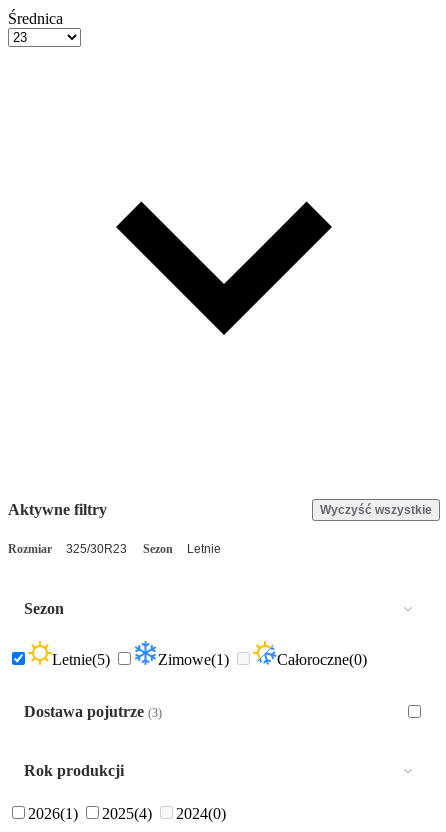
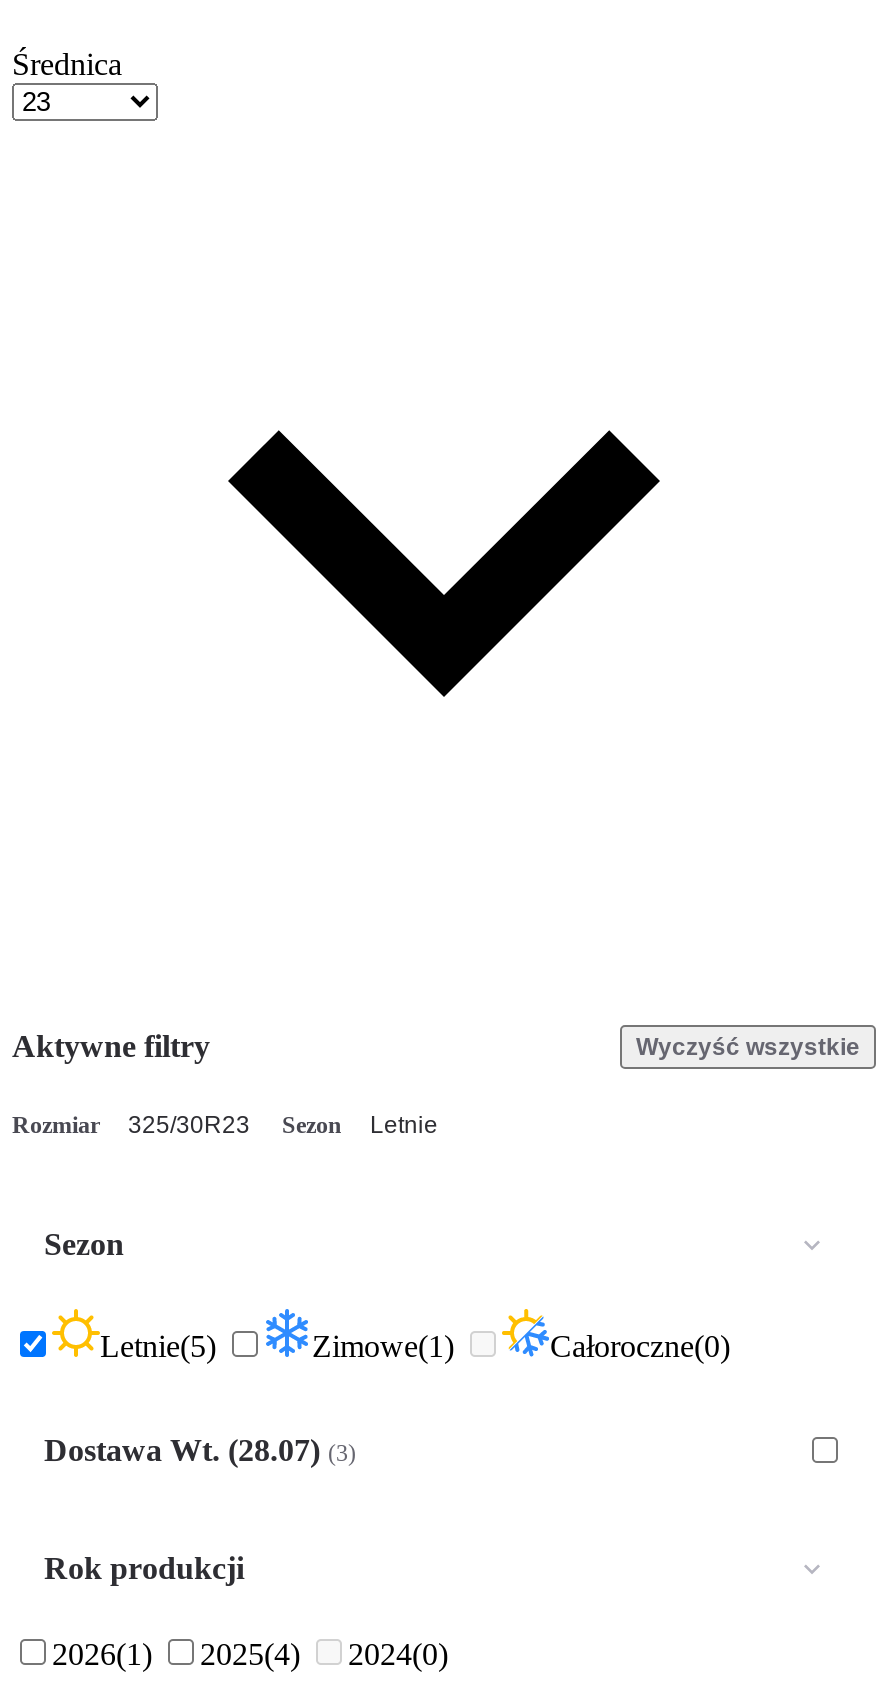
[24,703,162,720] Dostawa pojutrze (3) -> [44,1433,356,1467] Dostawa Wt. (28.07) (3)

